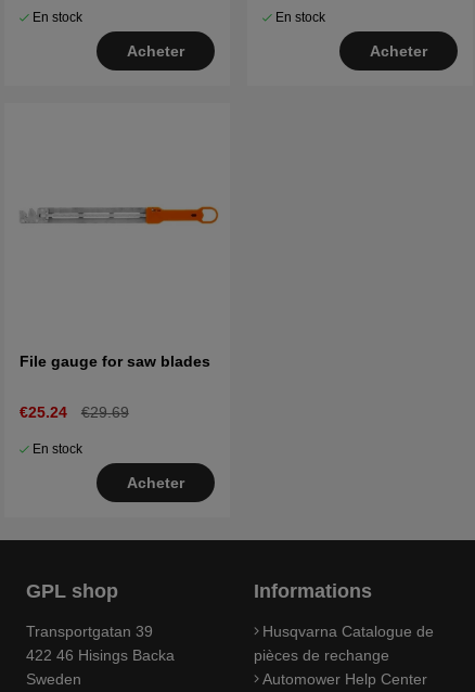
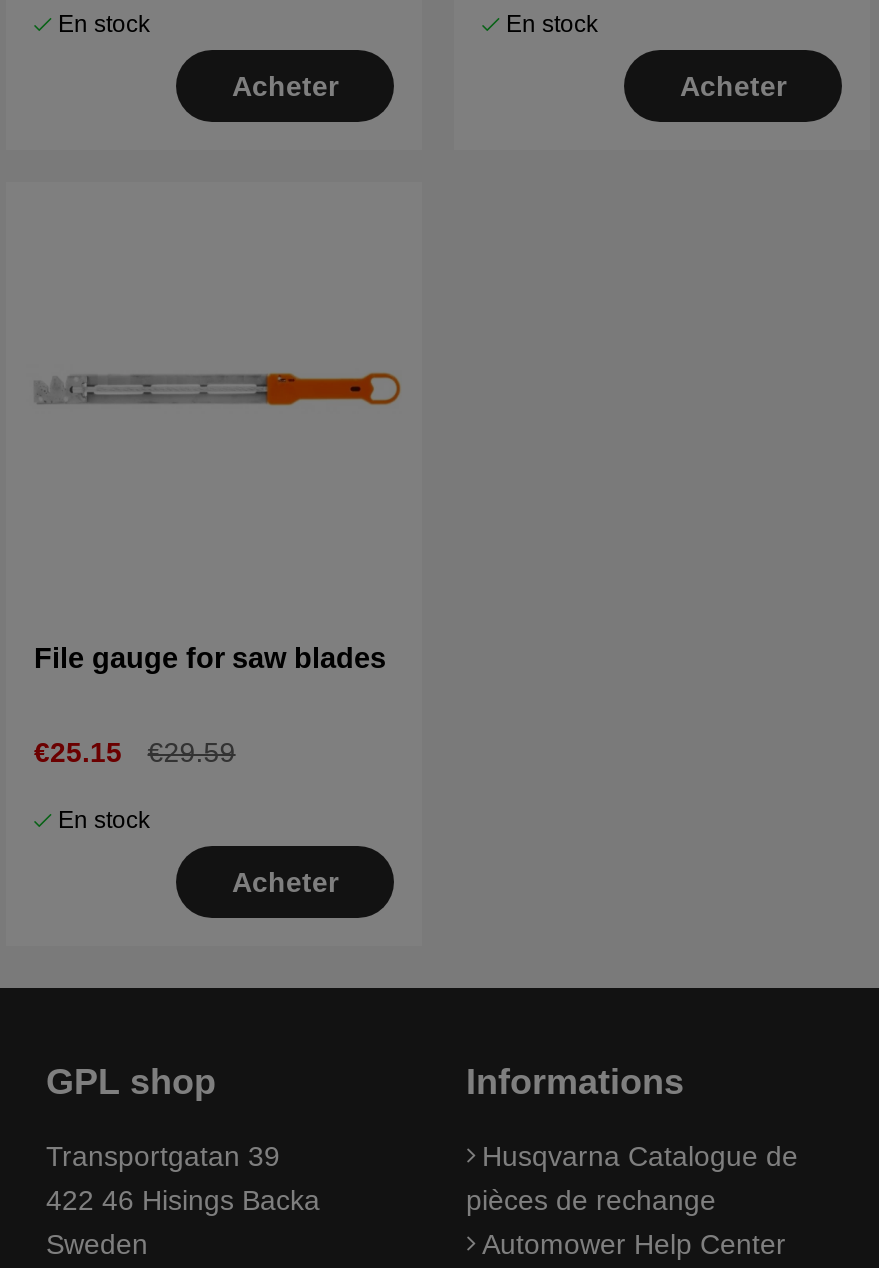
[20,403,67,421] €25.24 -> [34,735,122,767] €25.15
[81,403,129,421] €29.69 -> [148,735,236,767] €29.59

